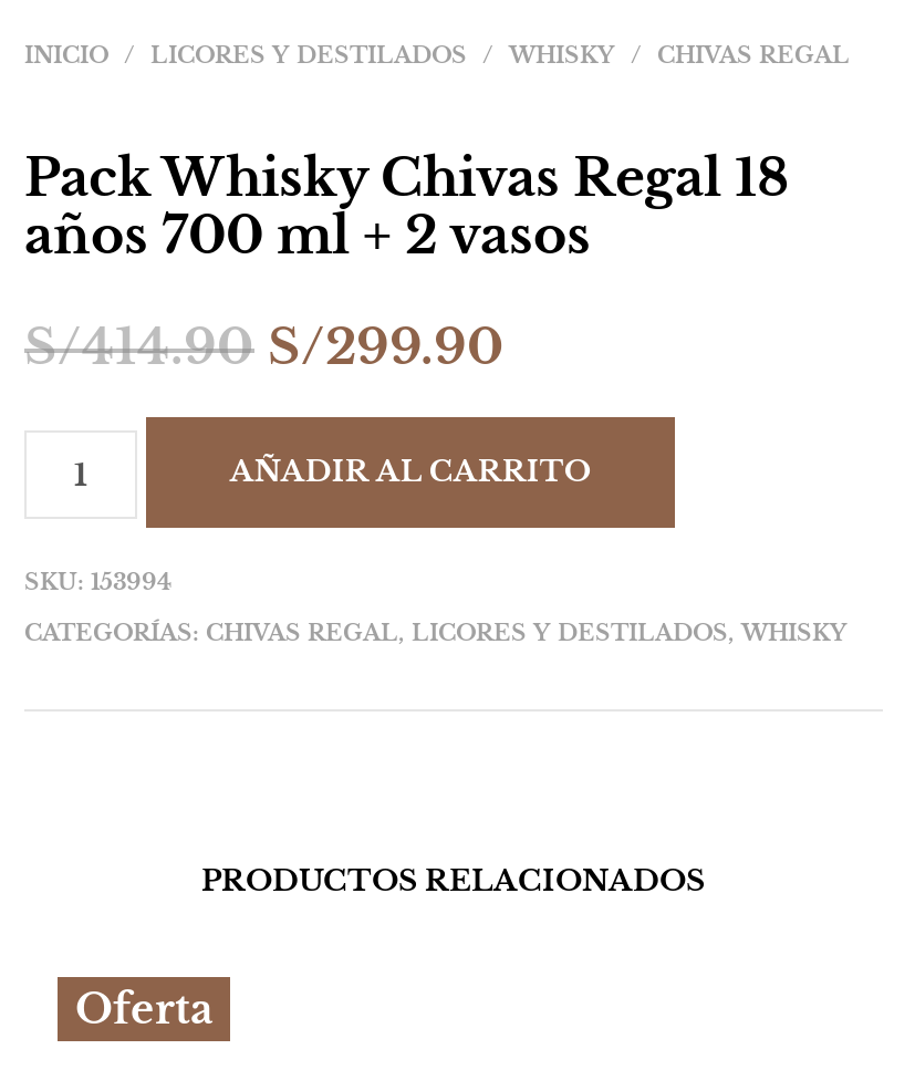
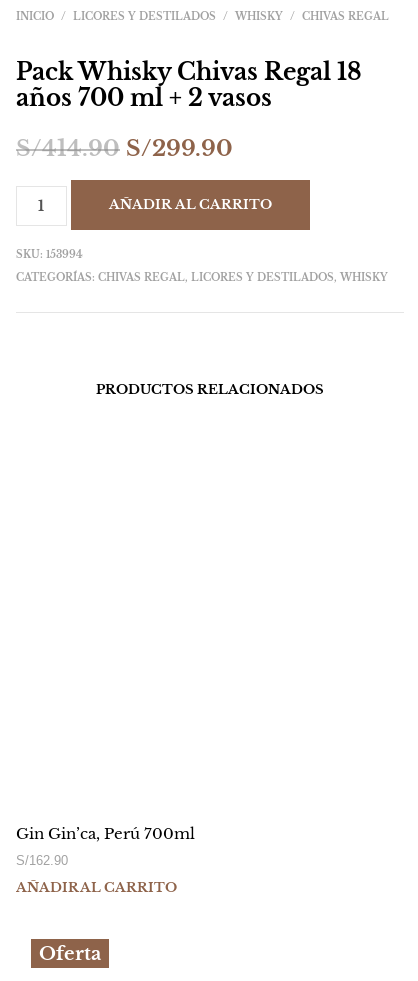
none -> [16,823,195,896] Gin Gin’ca, Perú 700ml | S/162.90 | AÑADIR AL CARRITO

